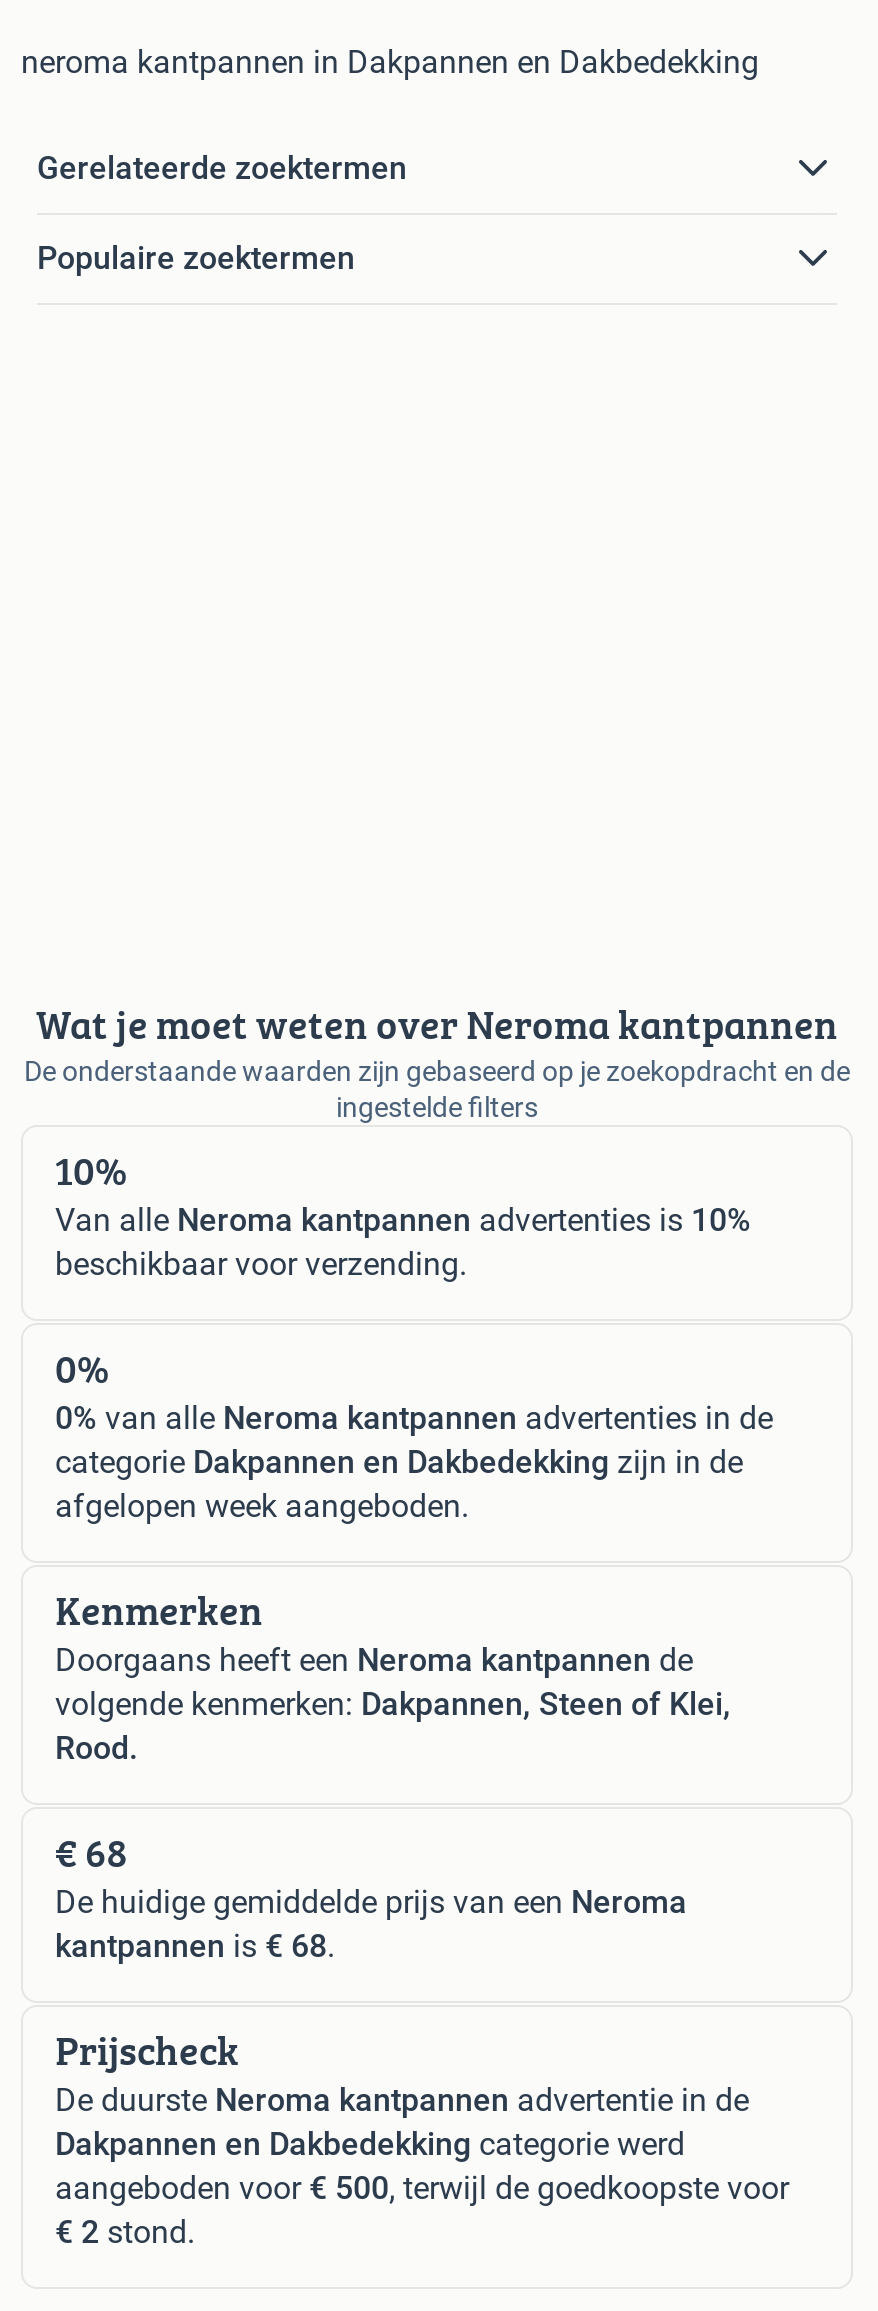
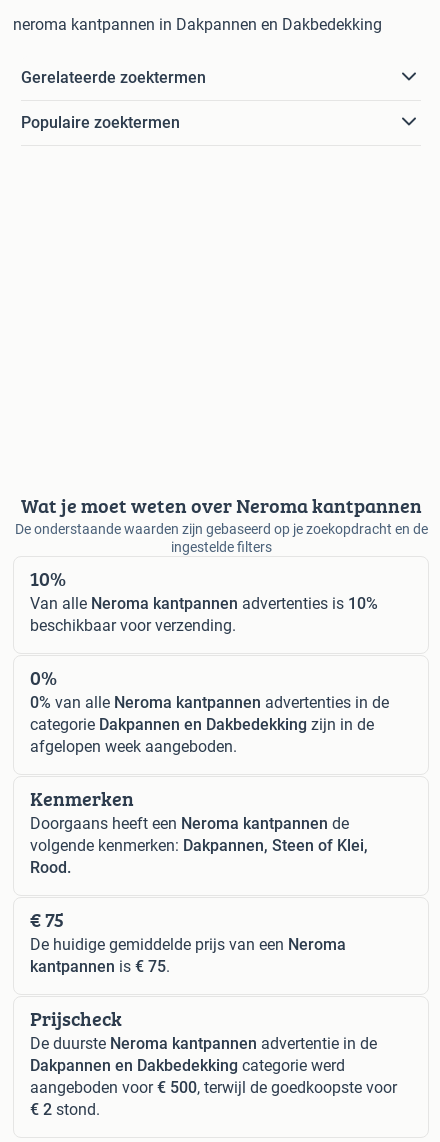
[55,1824,127,1882] € 68 -> [30,905,64,934] € 75
[55,1928,335,1966] kantpannen is € 68. -> [30,957,170,976] kantpannen is € 75.

